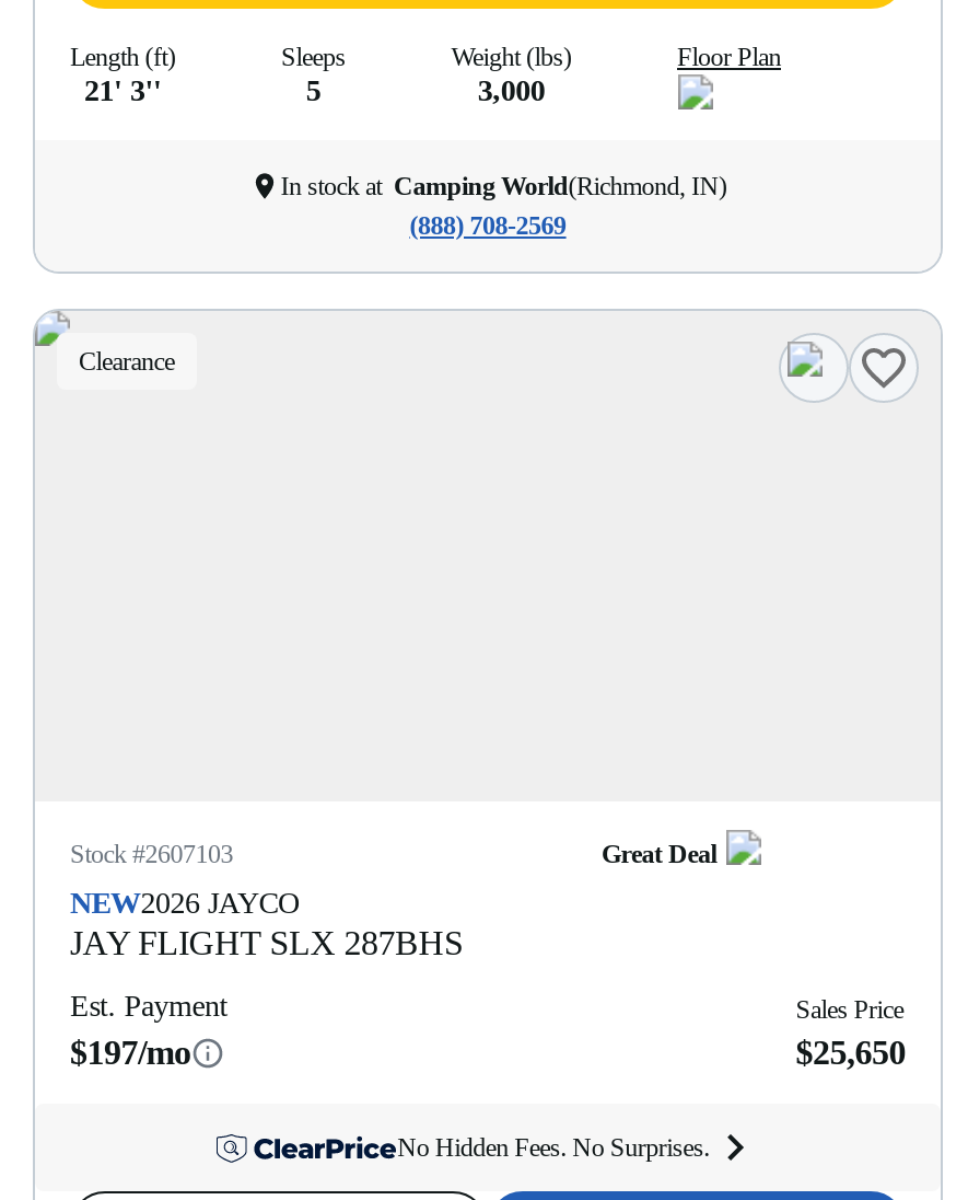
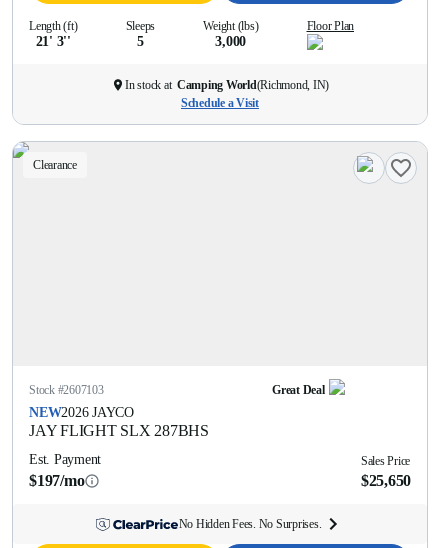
[410,210,566,241] (888) 708-2569 -> [181,96,259,110] Schedule a Visit

